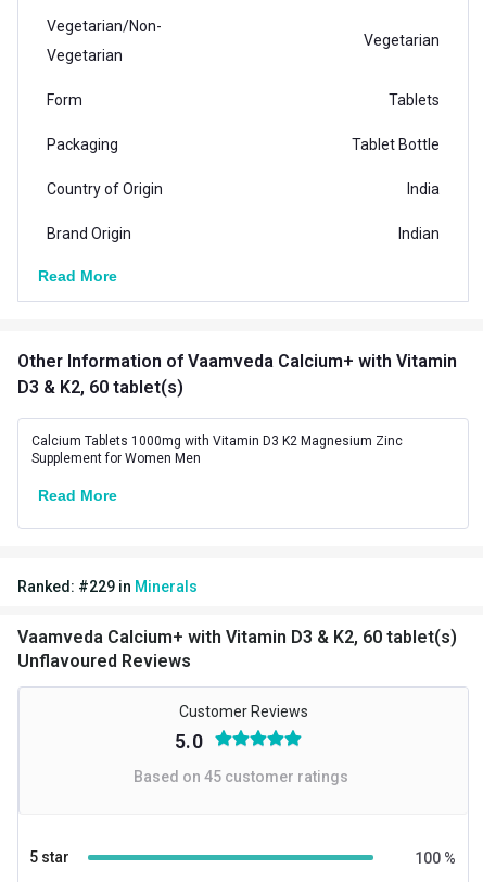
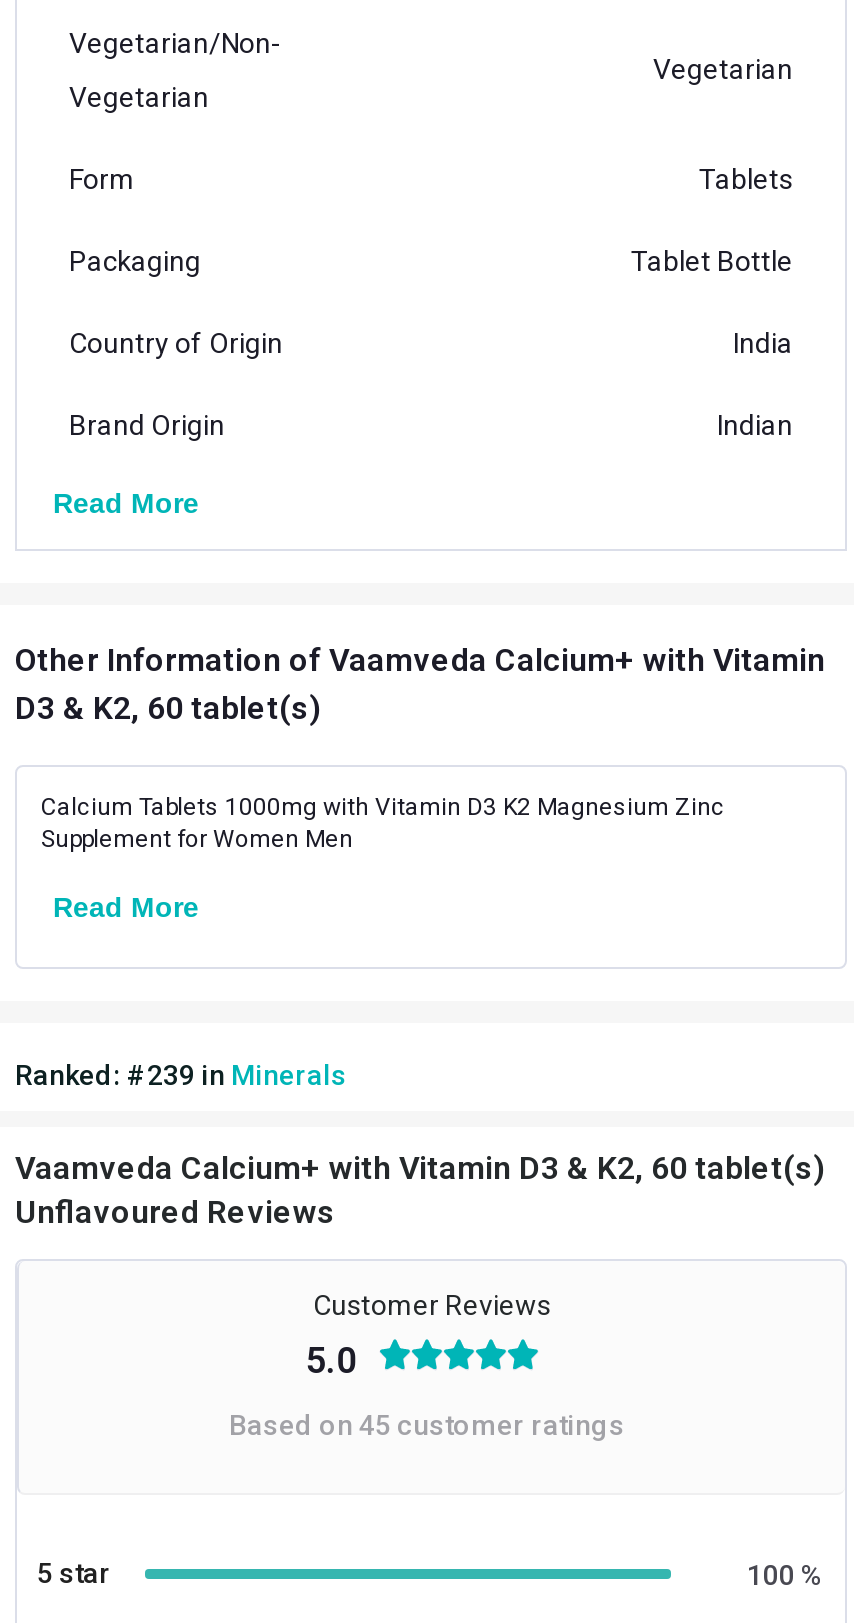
[17,578,198,595] Ranked: #229 in Minerals -> [15,1059,347,1091] Ranked: #239 in Minerals

